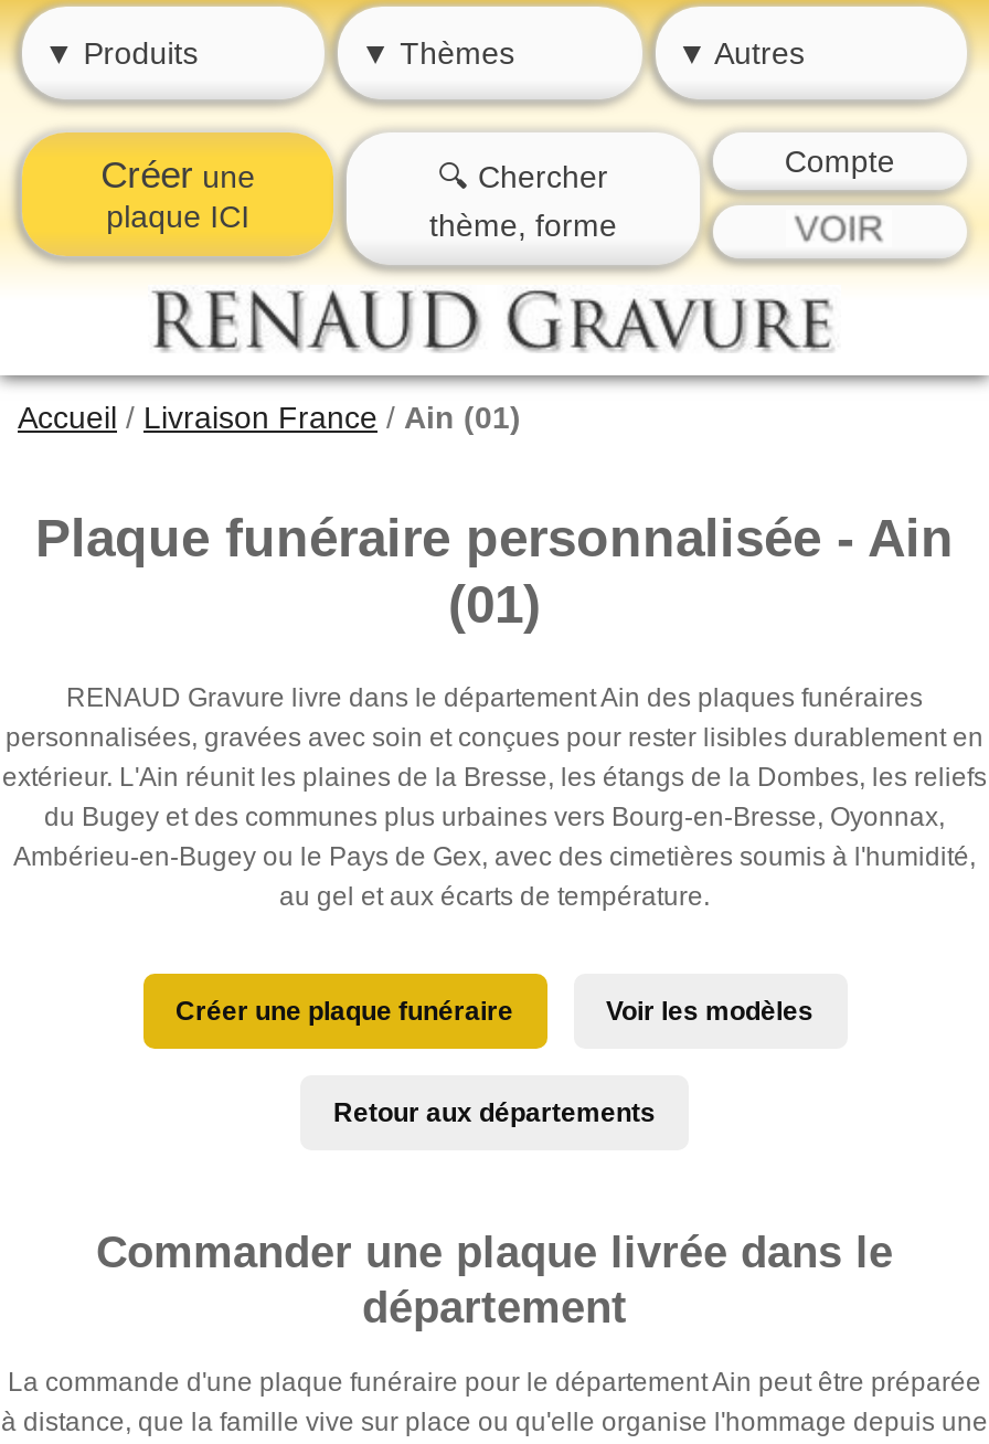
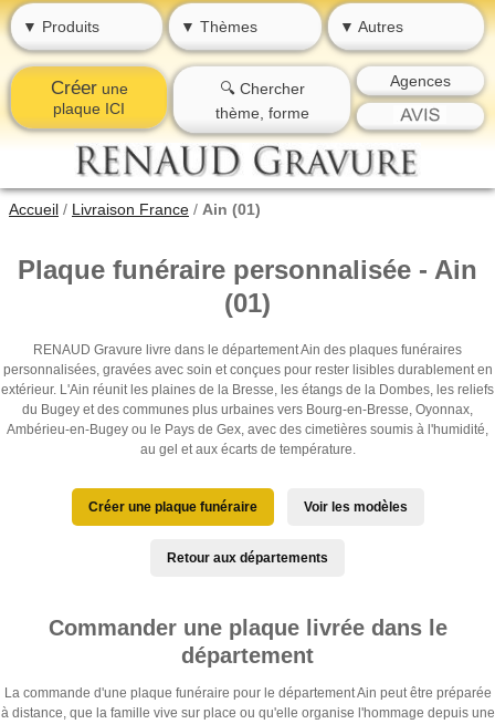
[785,144,895,179] Compte -> [390,72,451,90] Agences

